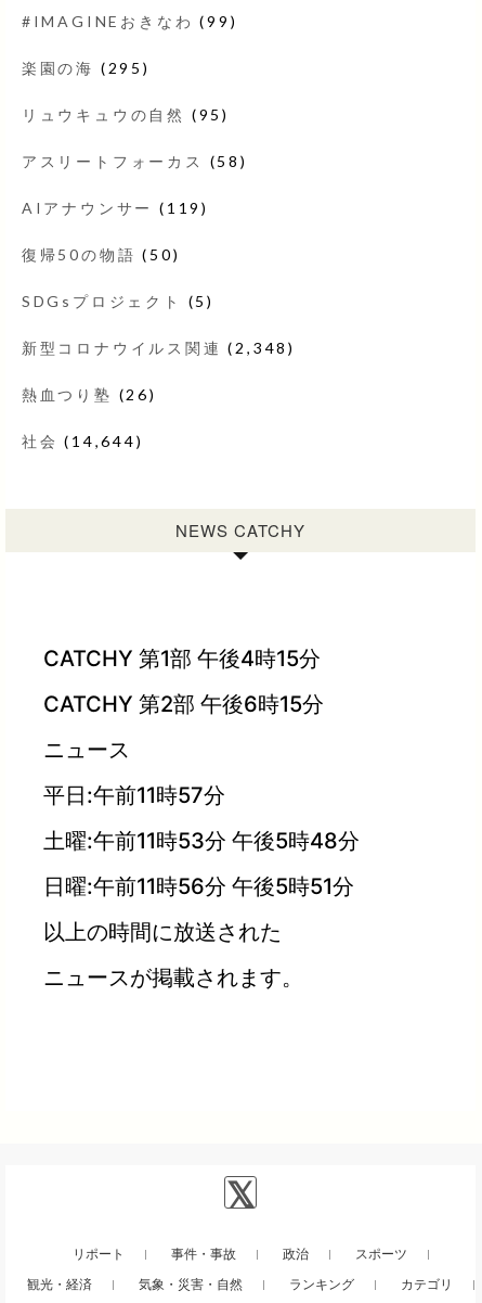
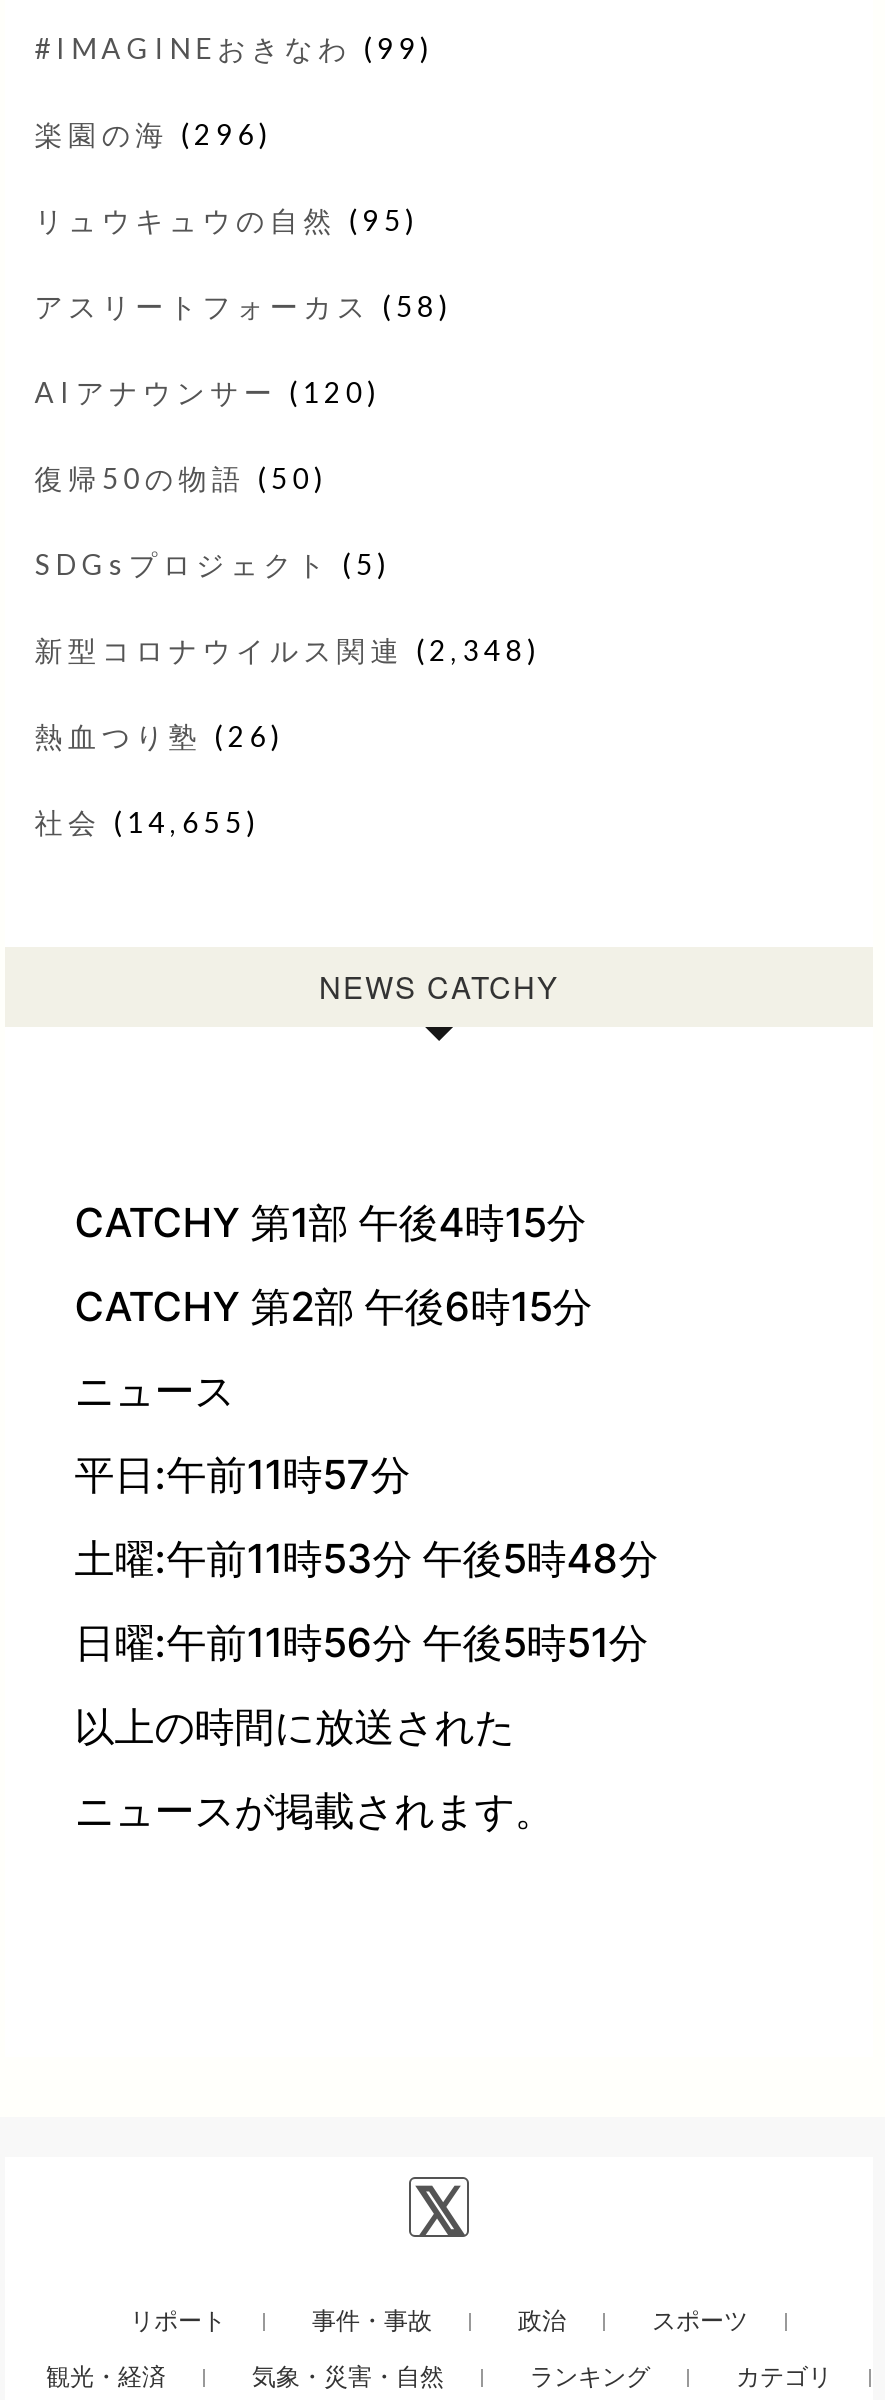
[21,59,150,77] 楽園の海(295) -> [34,117,272,151] 楽園の海(296)
[21,199,209,217] AIアナウンサー(119) -> [34,375,381,409] AIアナウンサー(120)
[21,432,144,450] 社会(14,644) -> [34,805,260,839] 社会(14,655)

